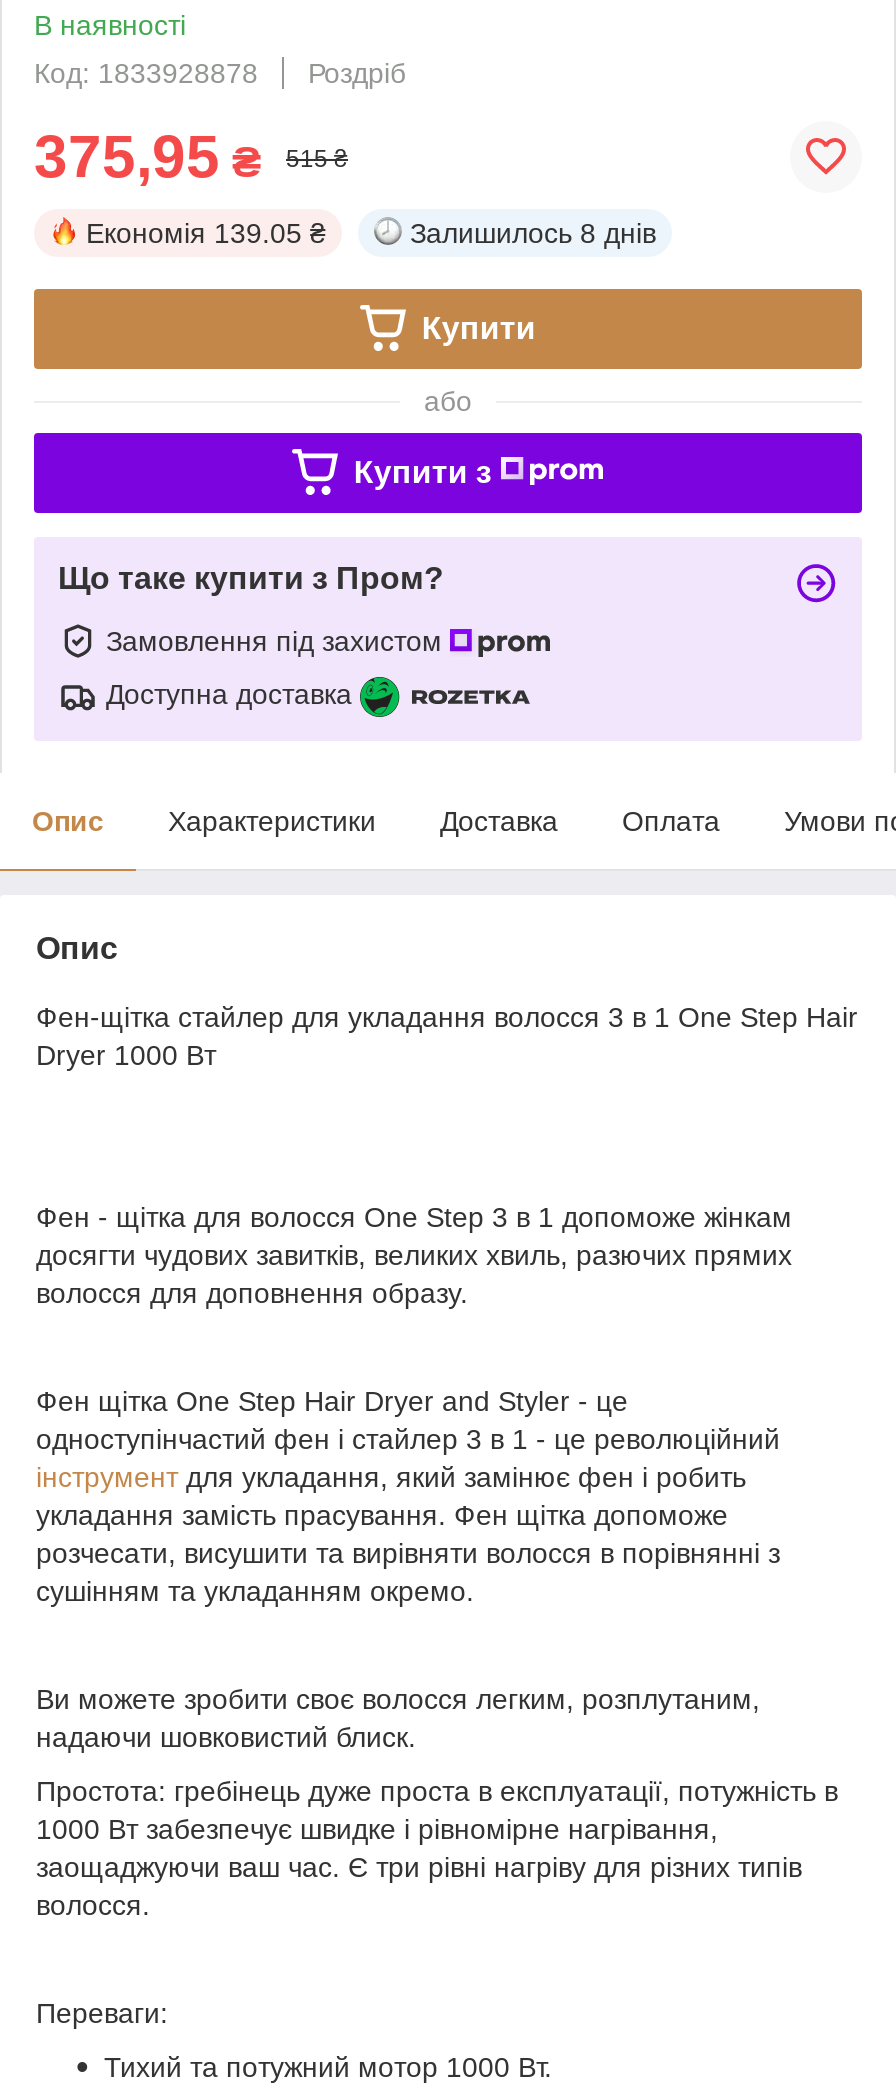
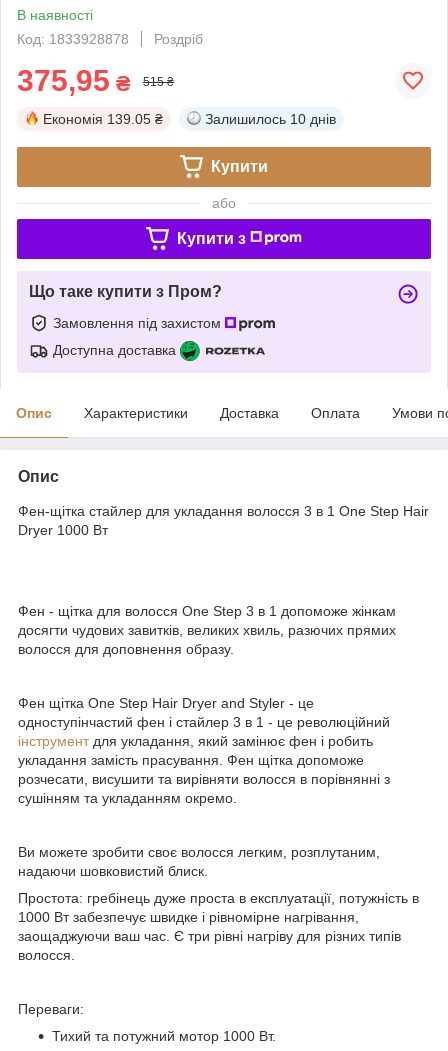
[410,217,656,249] Залишилось 8 днів -> [205,111,336,127] Залишилось 10 днів

